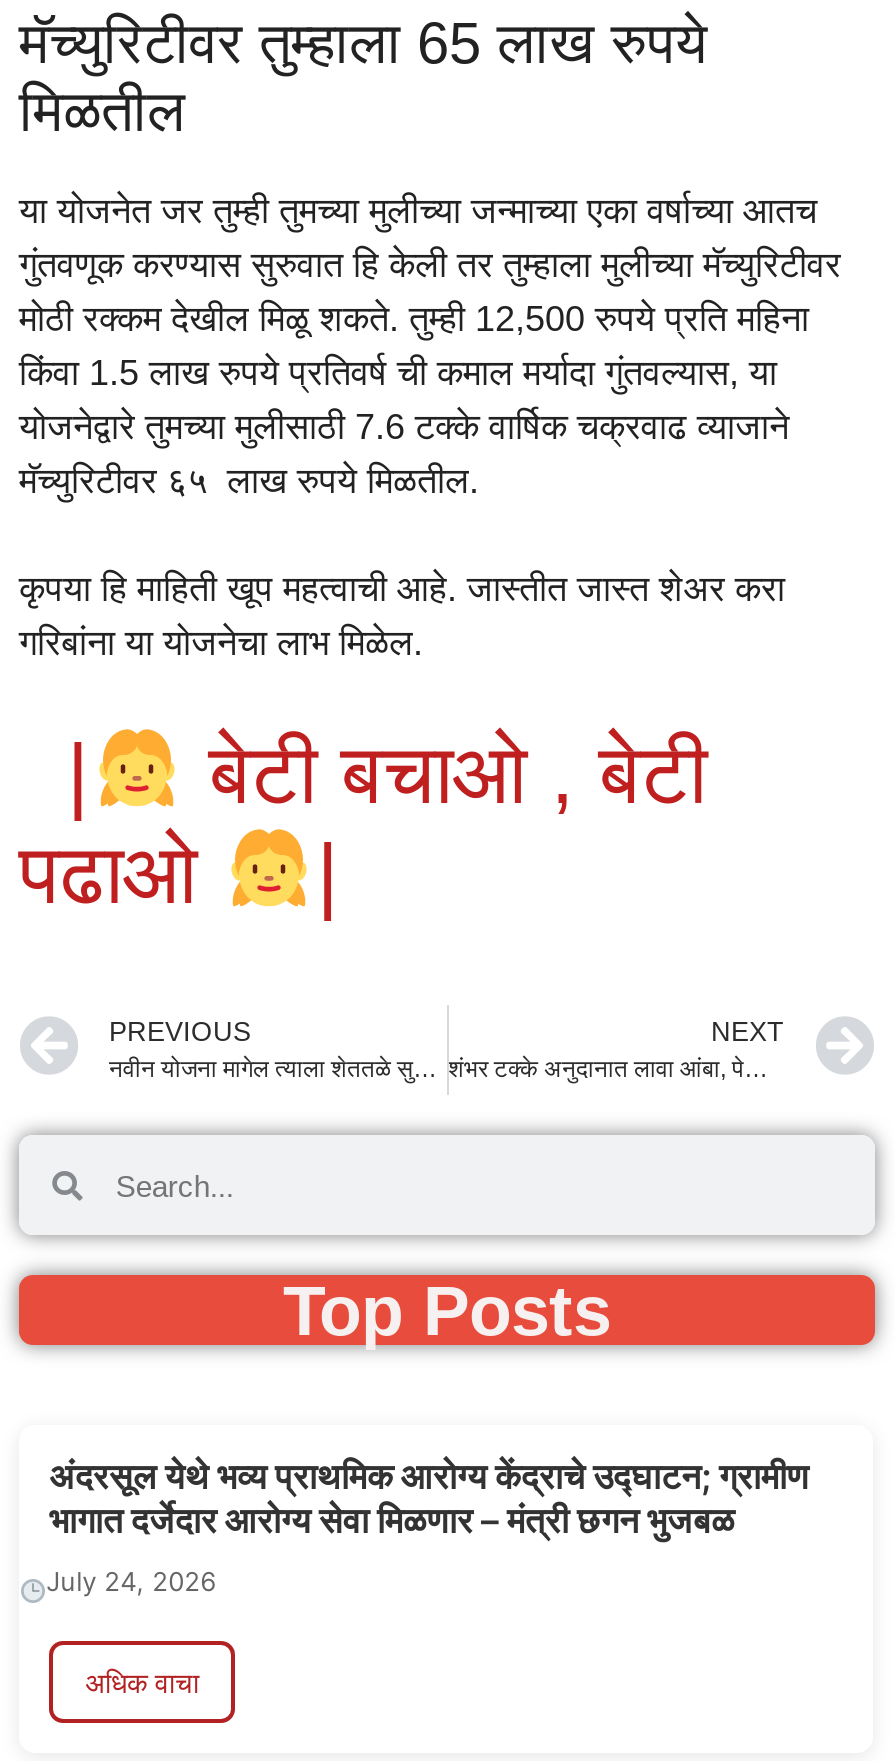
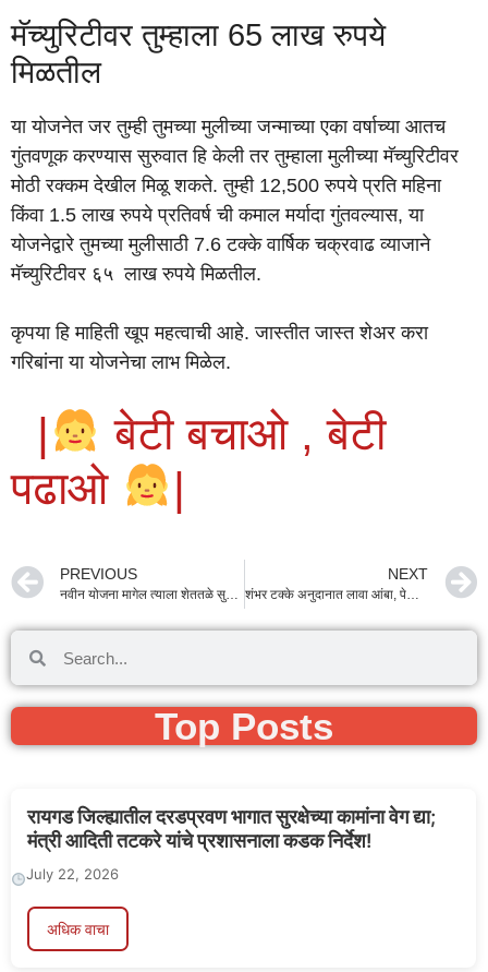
[49,1455,809,1541] अंदरसूल येथे भव्य प्राथमिक आरोग्य केंद्राचे उद्घाटन; ग्रामीण | भागात दर्जेदार आरोग्य सेवा मिळणार – मंत्री छगन भुजबळ -> [27,805,436,852] रायगड जिल्ह्यातील दरडप्रवण भागात सुरक्षेच्या कामांना वेग द्या; | मंत्री आदिती तटकरे यांचे प्रशासनाला कडक निर्देश!
[46,1565,216,1597] July 24, 2026 -> [26,865,118,883] July 22, 2026

